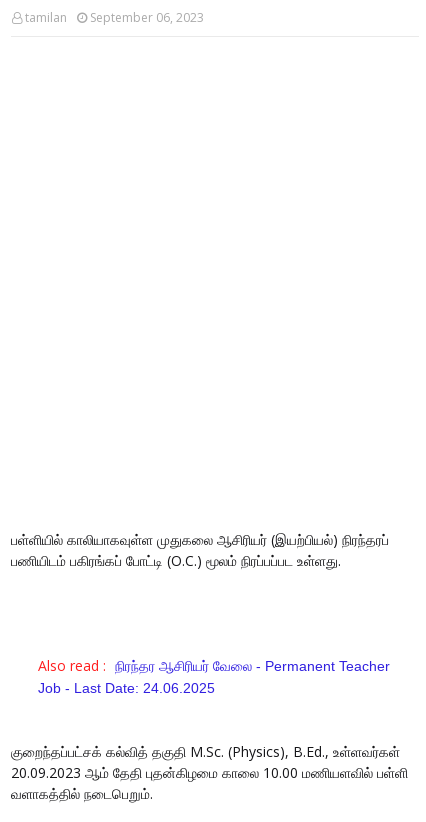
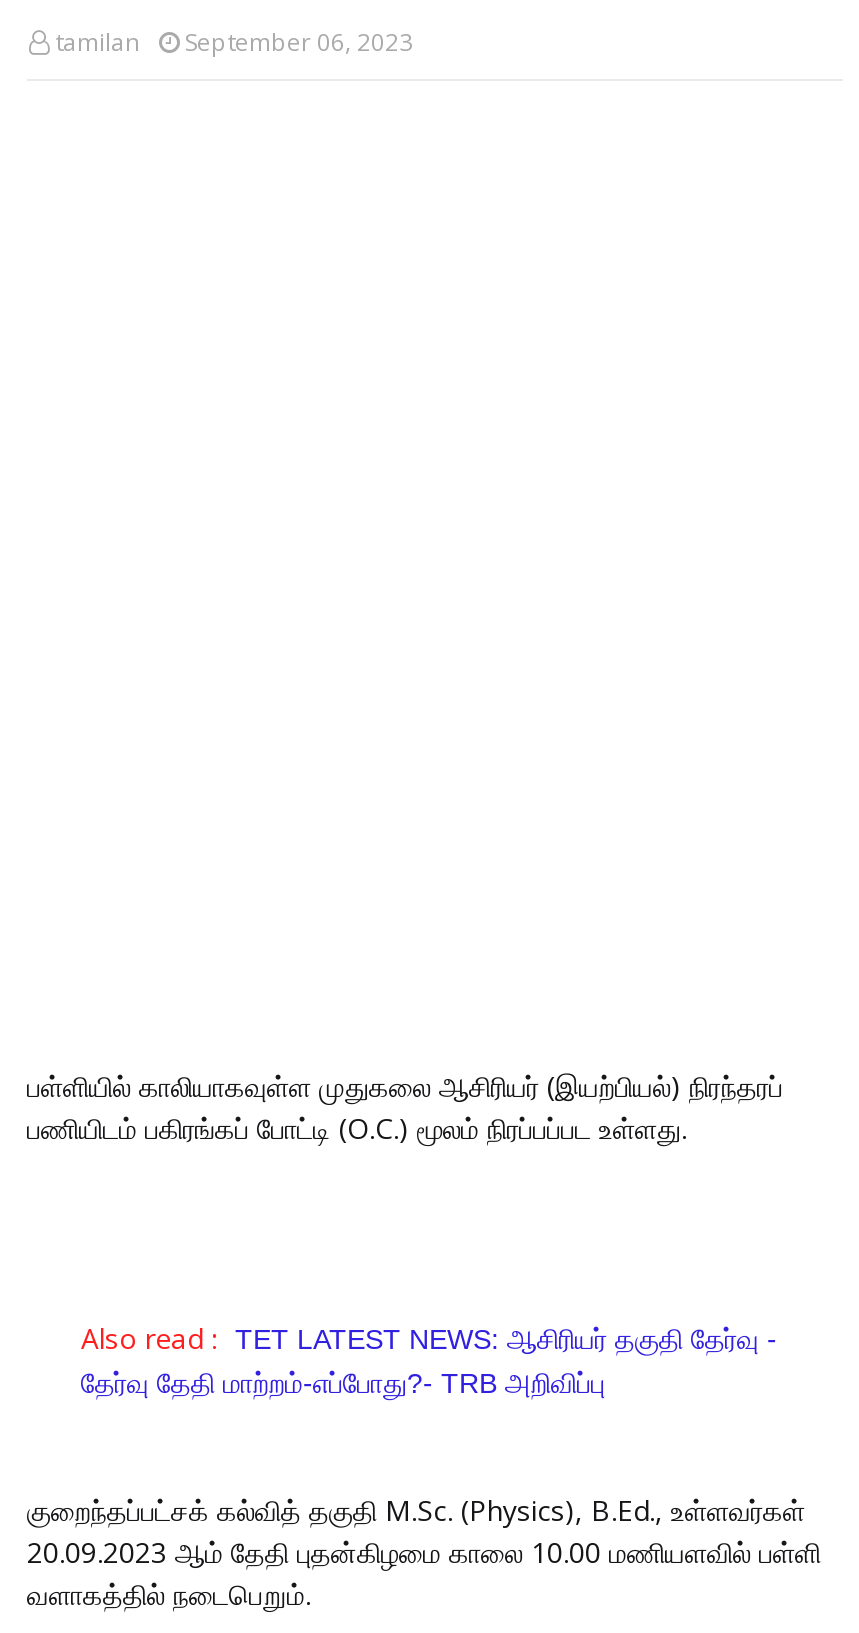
[38,656,390,696] Also read : நிரந்தர ஆசிரியர் வேலை - Permanent Teacher | Job - Last Date: 24.06.2025 -> [81,1319,777,1399] Also read : TET LATEST NEWS: ஆசிரியர் தகுதி தேர்வு - | தேர்வு தேதி மாற்றம்-எப்போது?- TRB அறிவிப்பு

